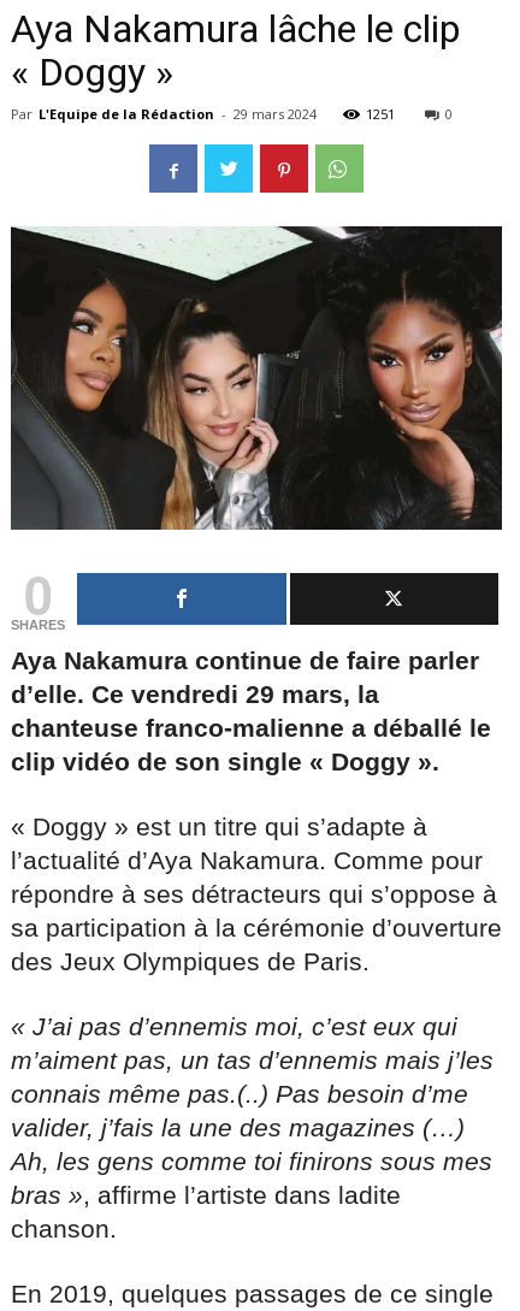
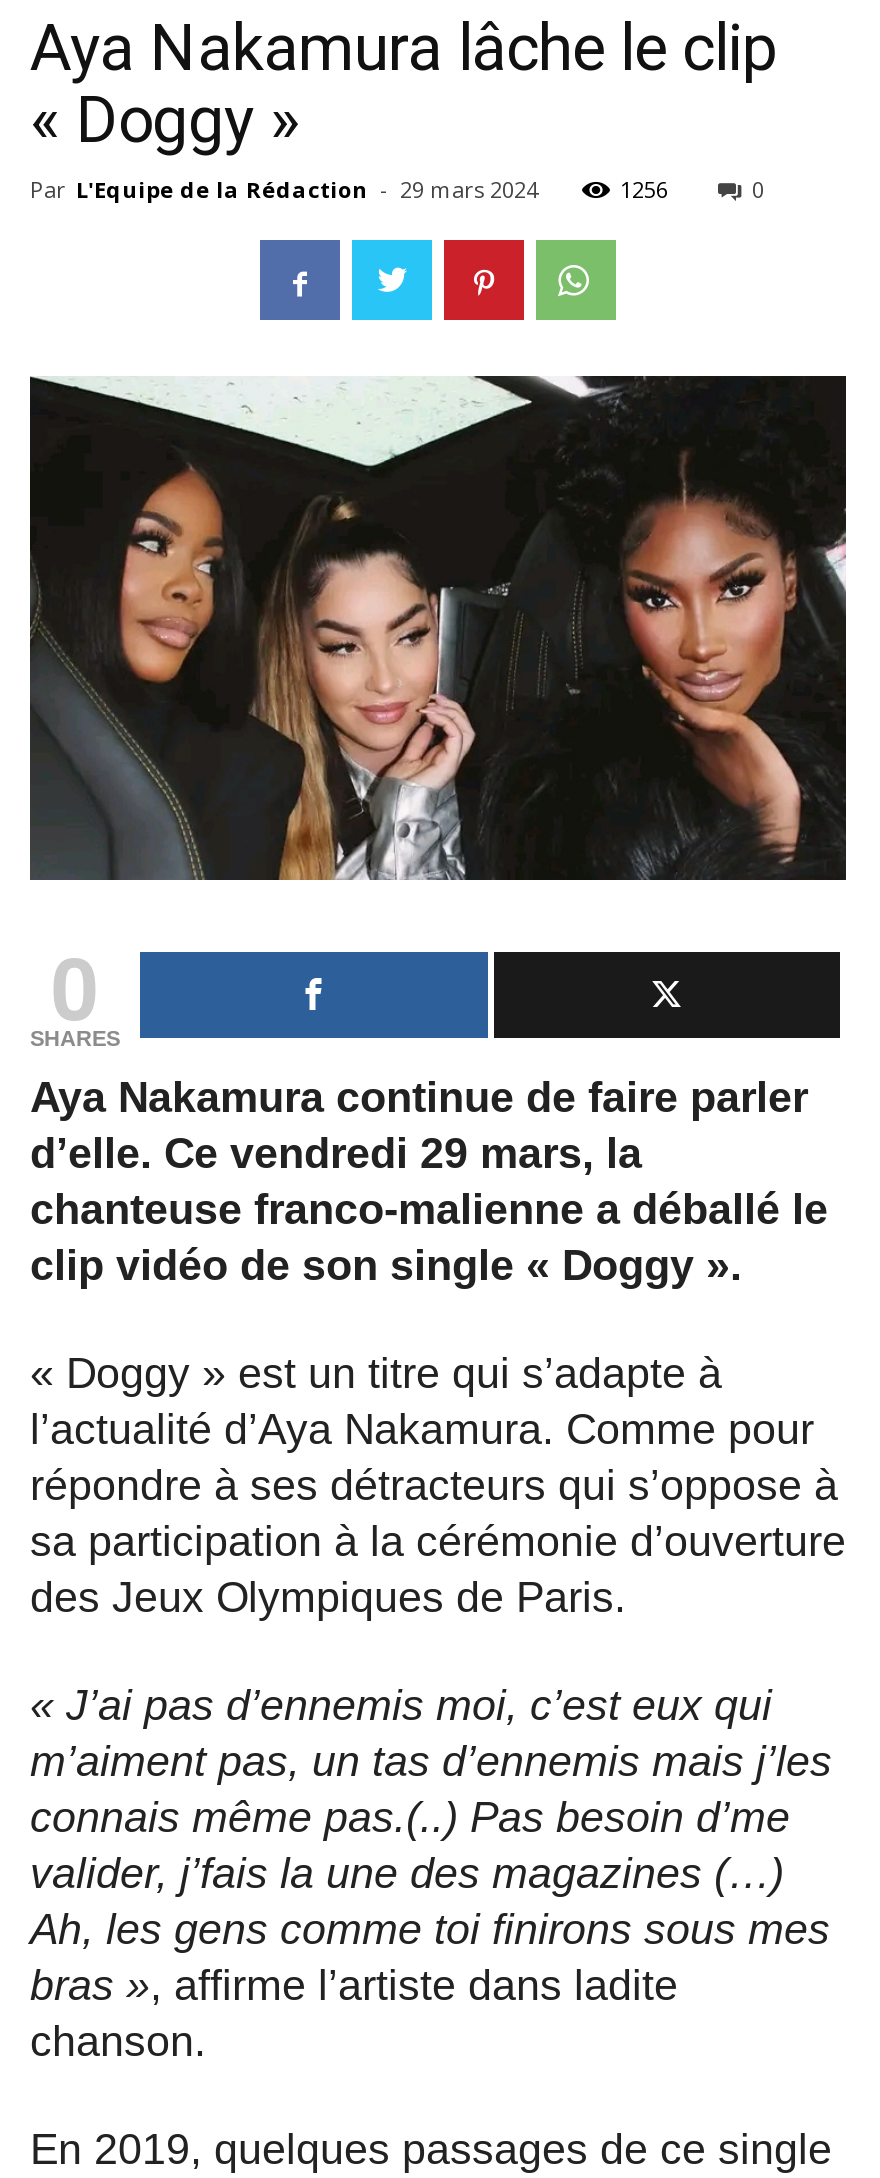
[366,105,395,123] 1251 -> [620,174,668,204] 1256

